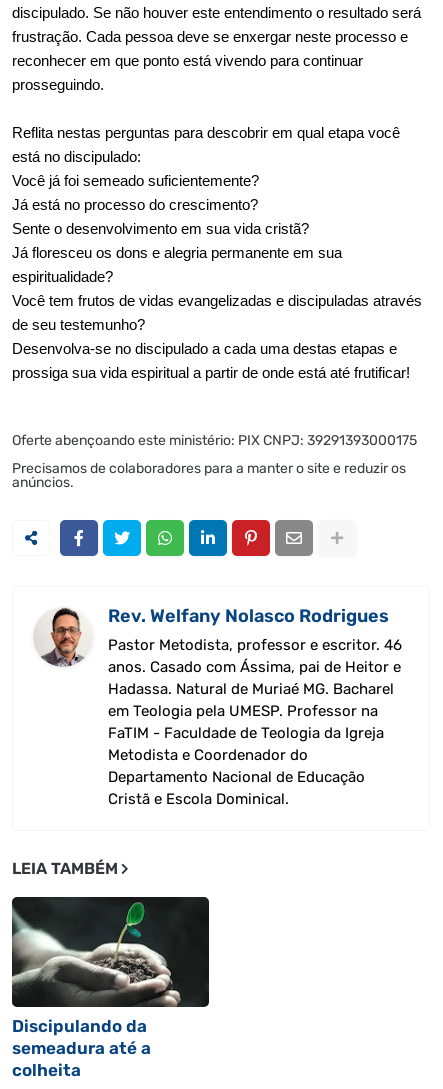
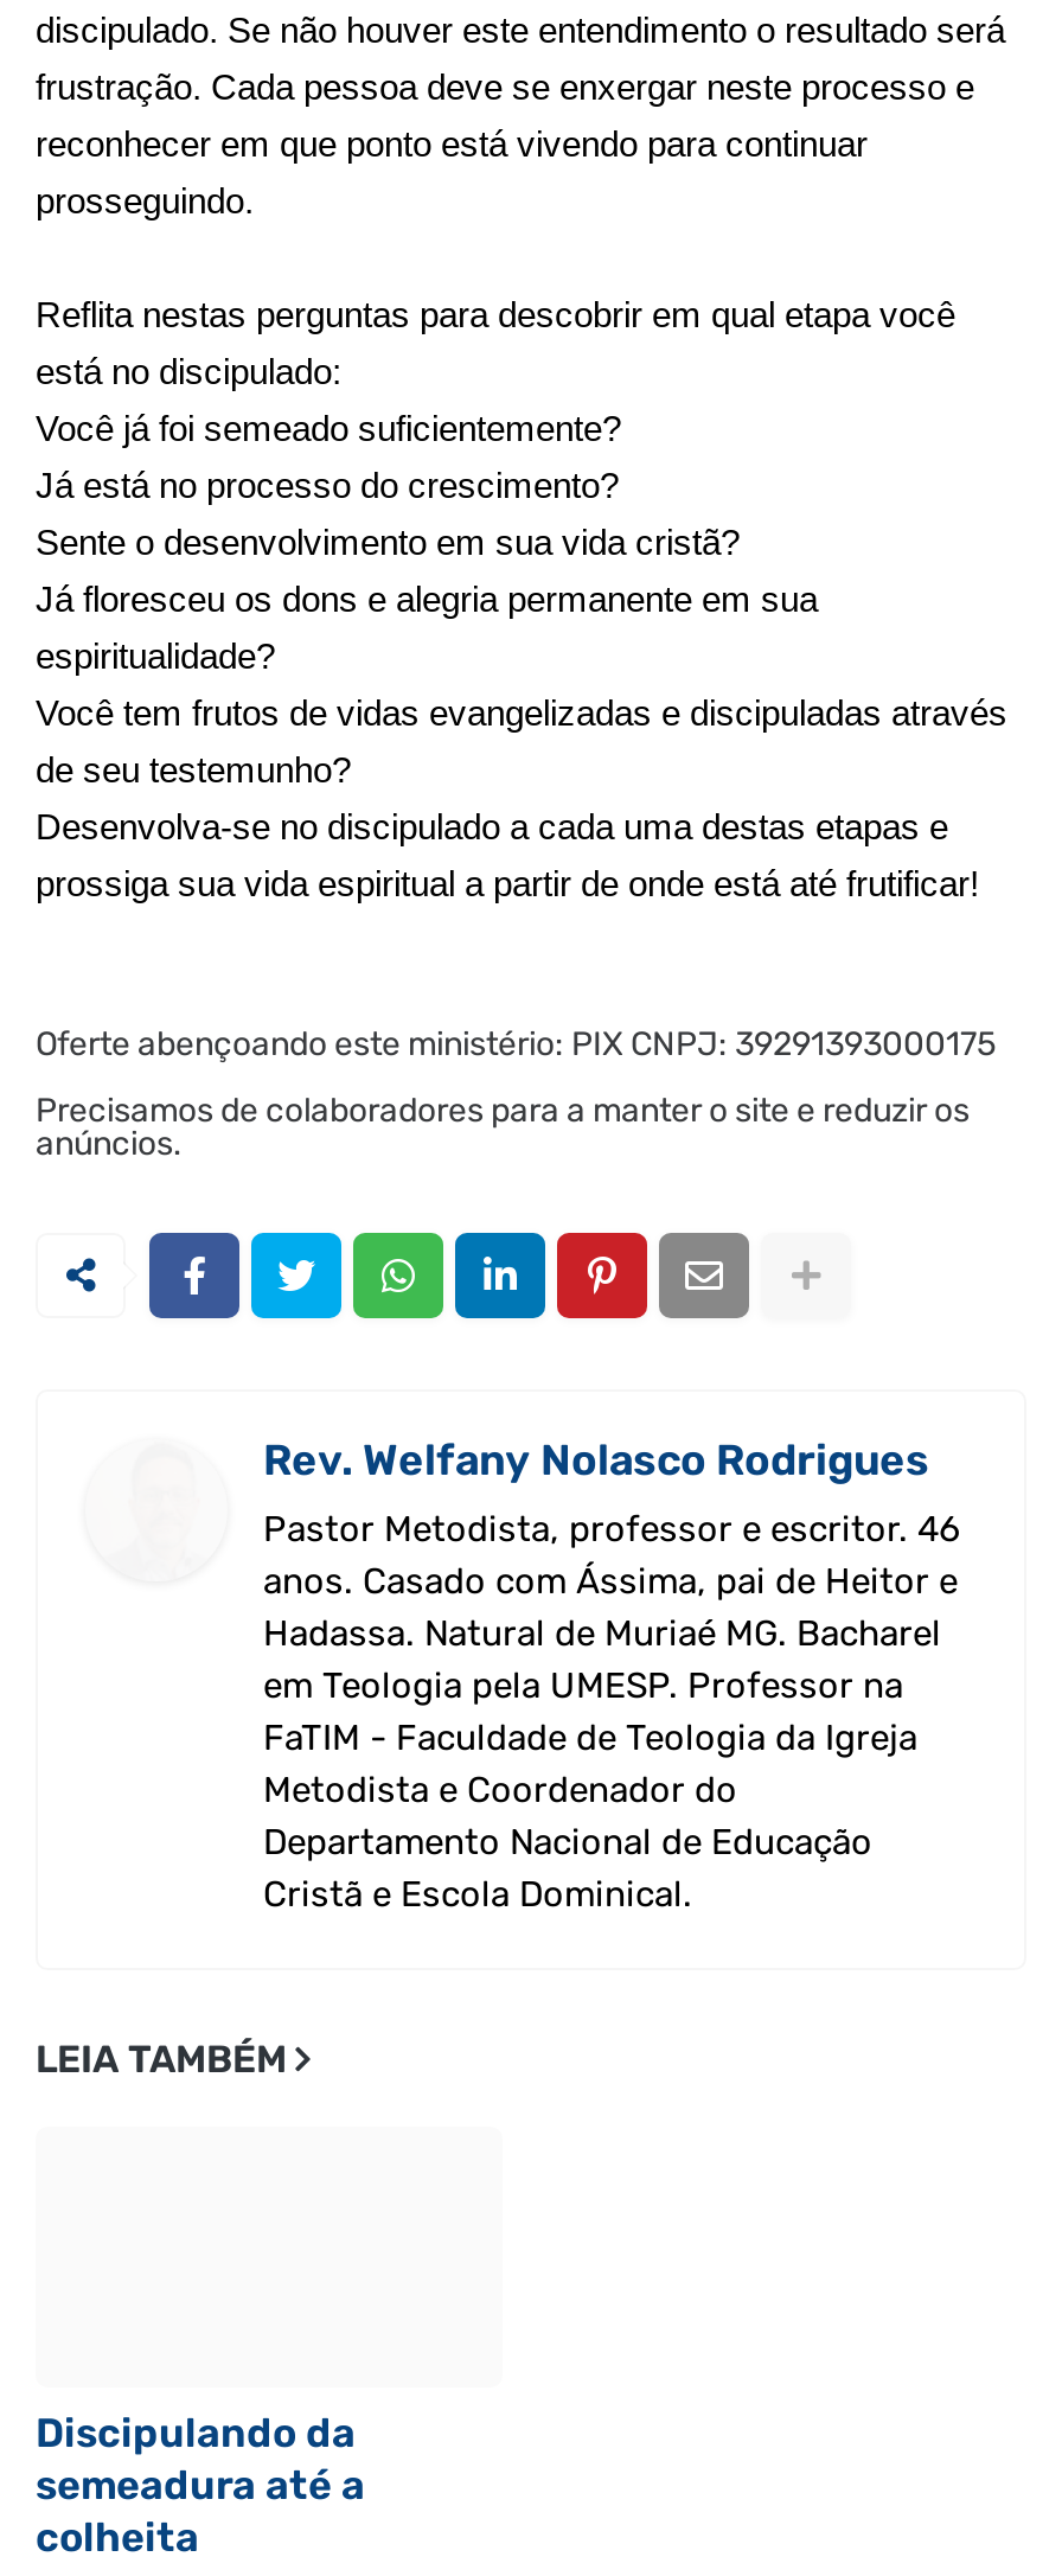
[34,607,85,667] [image] -> none
[11,896,210,1008] [image] -> none

